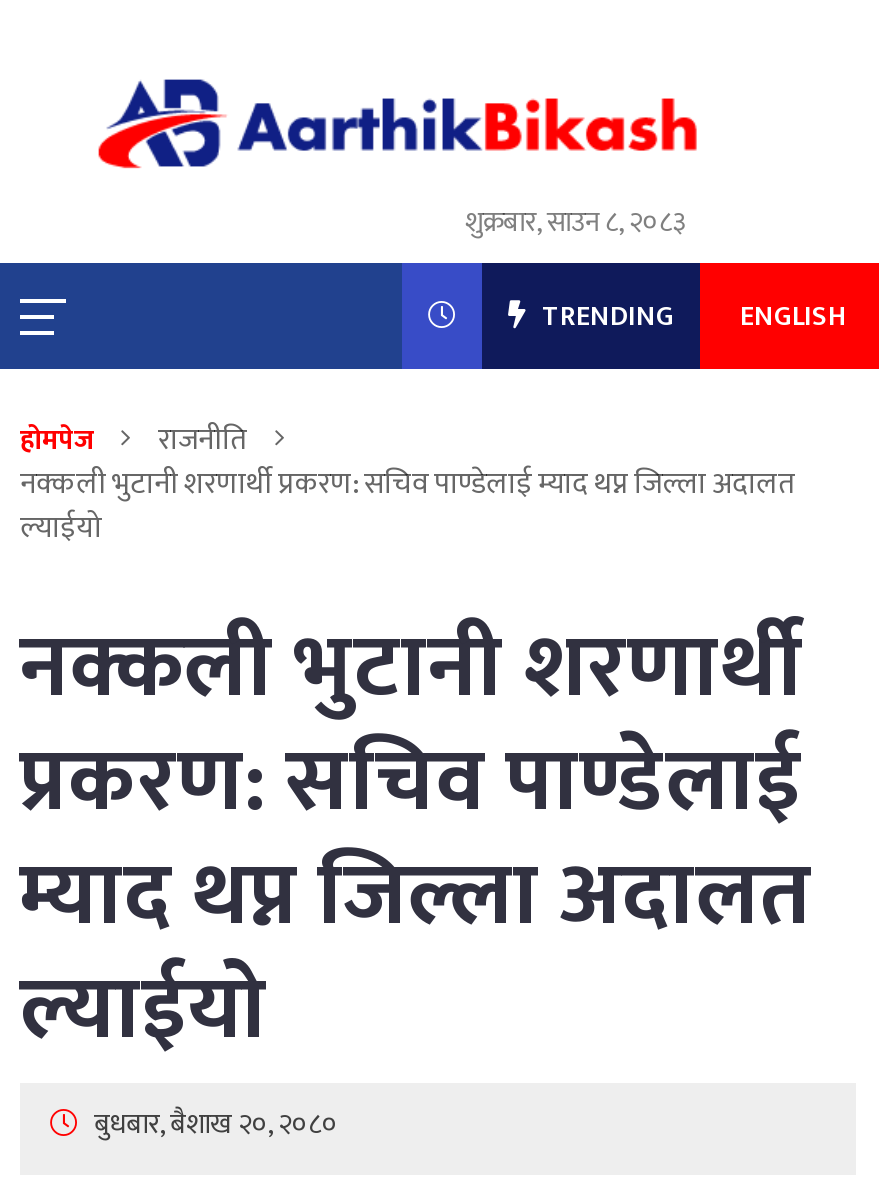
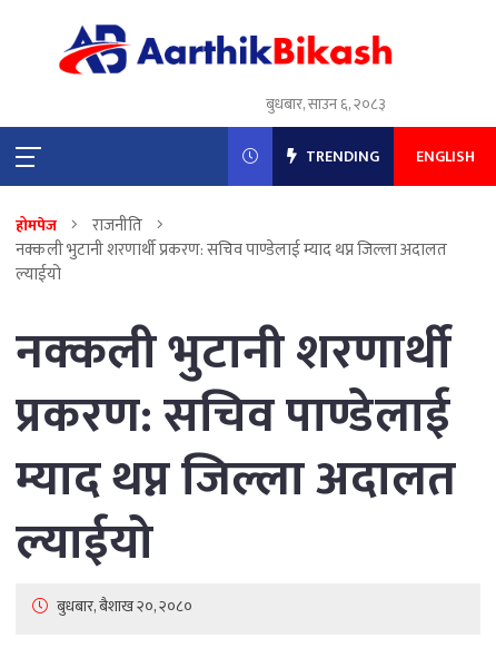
[465,199,687,245] शुक्रबार, साउन ८, २०८३ -> [266,91,386,117] बुधबार, साउन ६, २०८३

